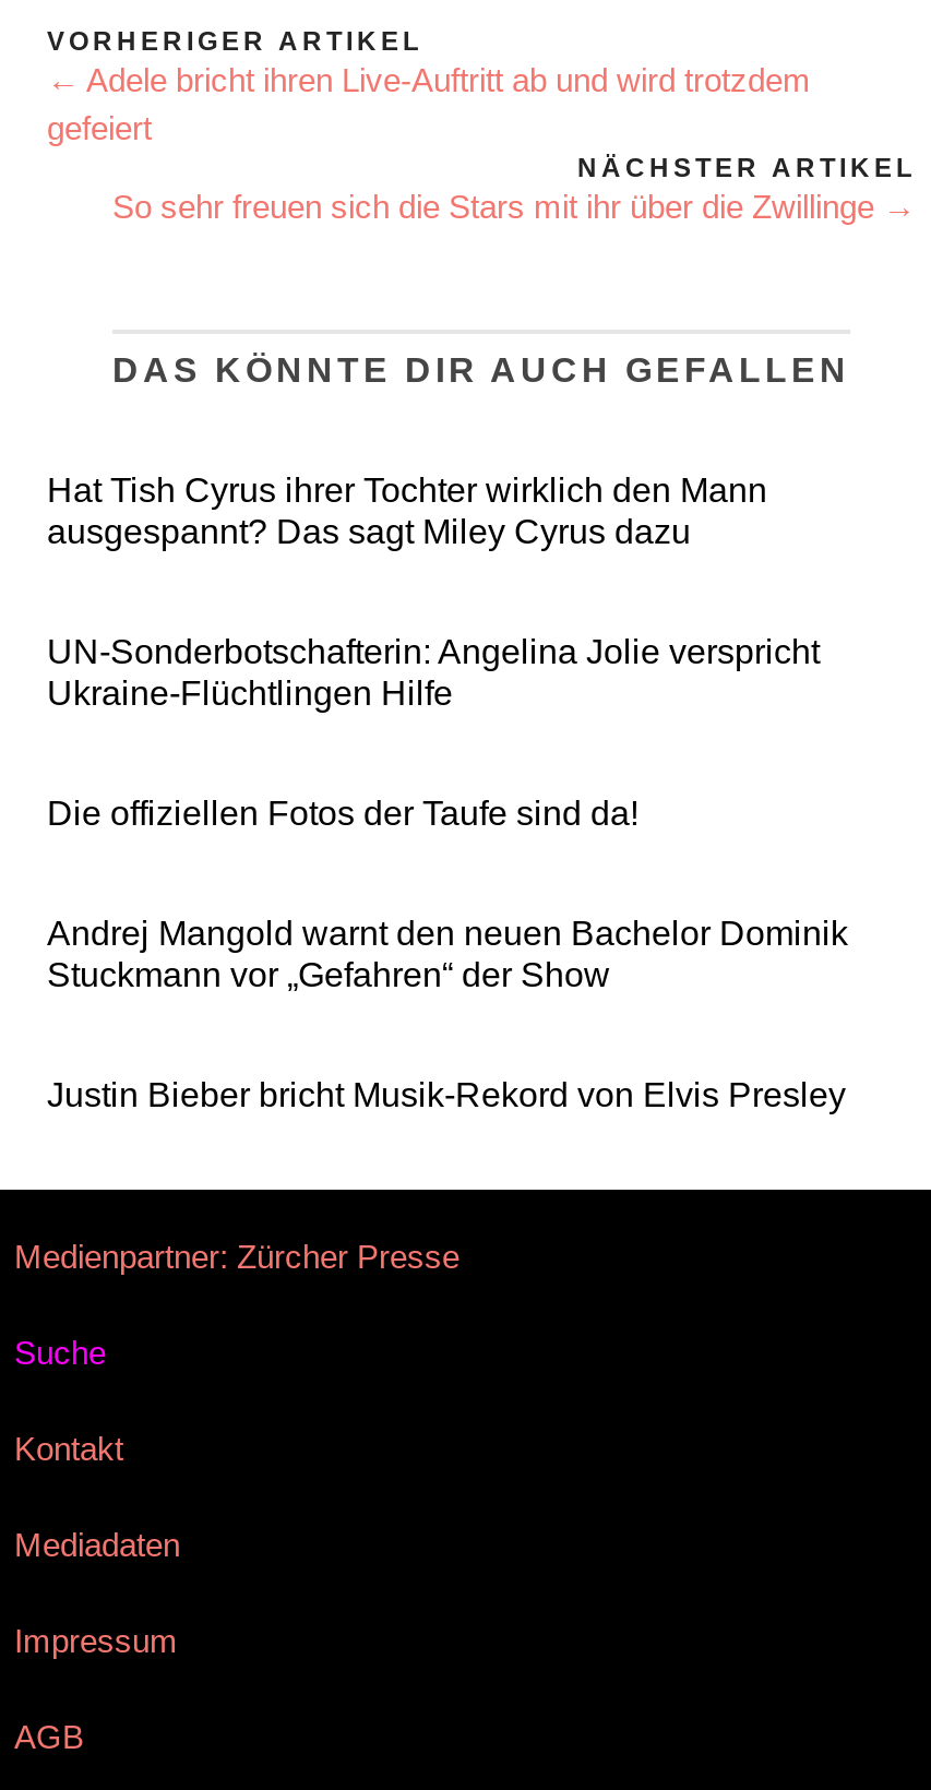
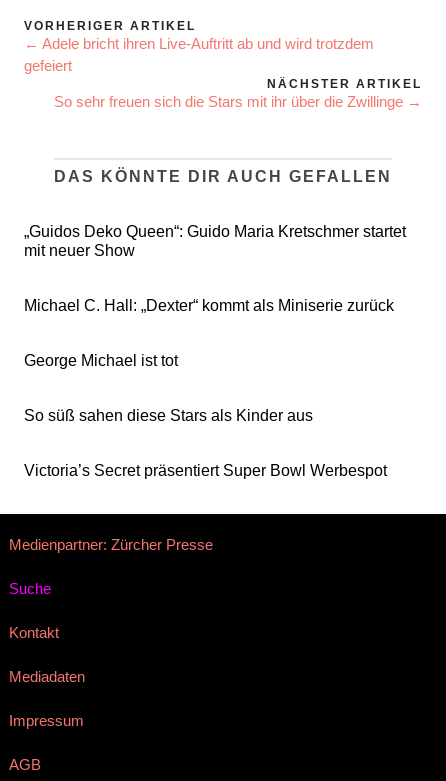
[47,471,767,550] Hat Tish Cyrus ihrer Tochter wirklich den Mann | ausgespannt? Das sagt Miley Cyrus dazu -> [24,223,406,259] „Guidos Deko Queen“: Guido Maria Kretschmer startet | mit neuer Show
[47,633,820,711] UN-Sonderbotschafterin: Angelina Jolie verspricht | Ukraine-Flüchtlingen Hilfe -> [24,297,394,314] Michael C. Hall: „Dexter“ kommt als Miniserie zurück
[47,794,638,831] Die offiziellen Fotos der Taufe sind da! -> [24,352,178,369] George Michael ist tot
[47,914,848,993] Andrej Mangold warnt den neuen Bachelor Dominik | Stuckmann vor „Gefahren“ der Show -> [24,407,313,424] So süß sahen diese Stars als Kinder aus
[47,1076,846,1113] Justin Bieber bricht Musik-Rekord von Elvis Presley -> [24,462,387,479] Victoria’s Secret präsentiert Super Bowl Werbespot

